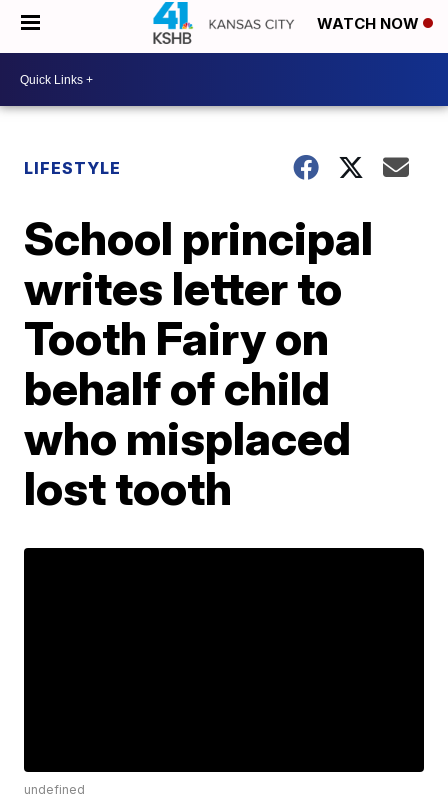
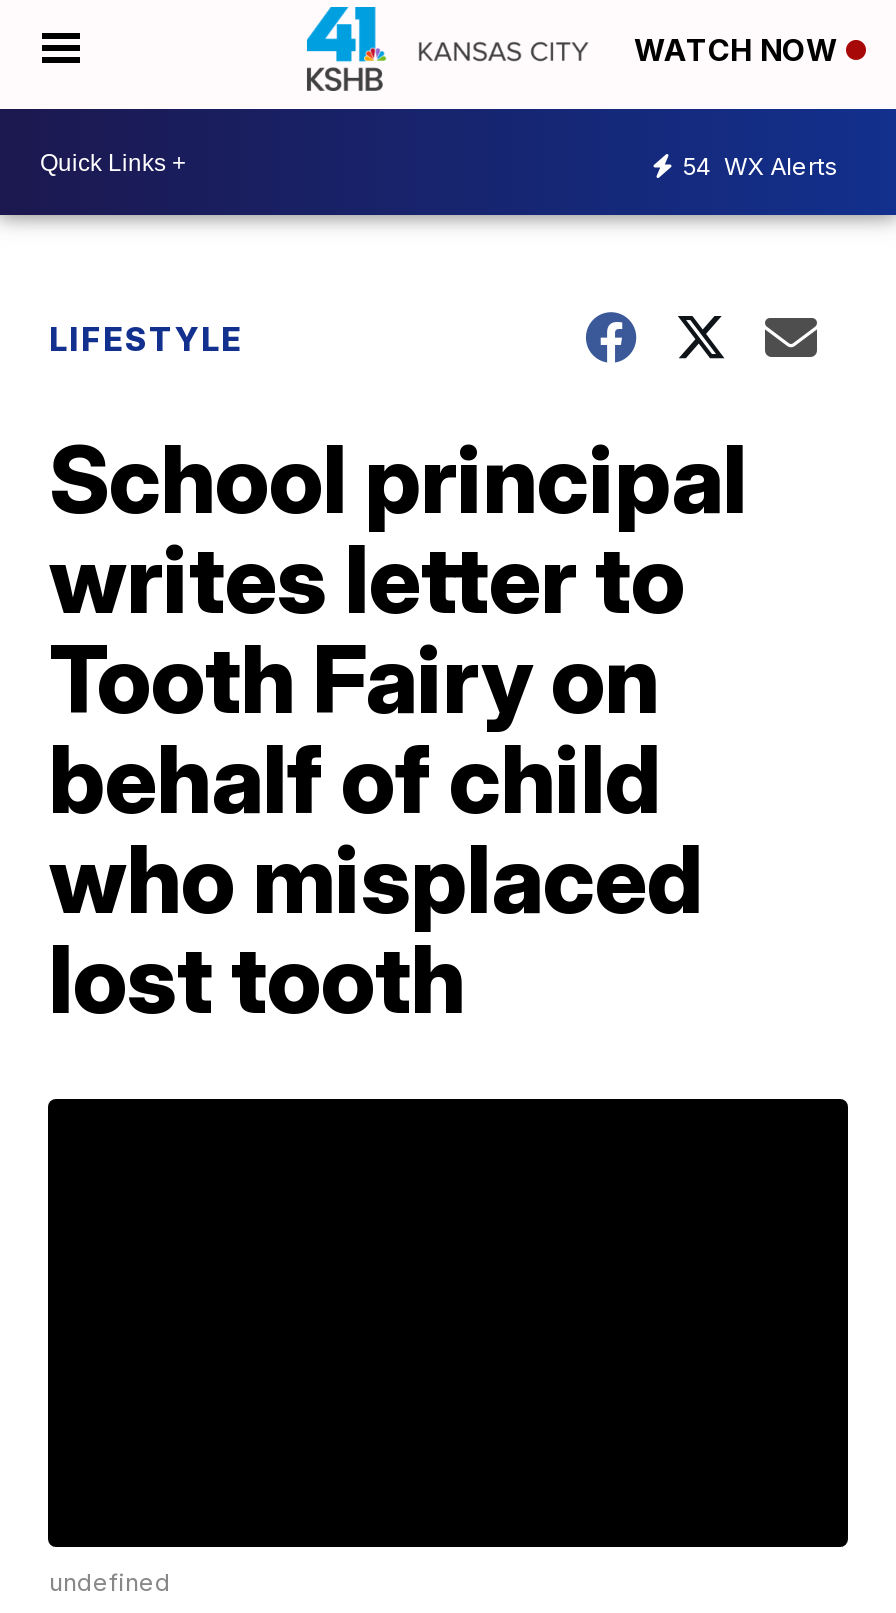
none -> [682,150,838,180] 54 WX Alerts

